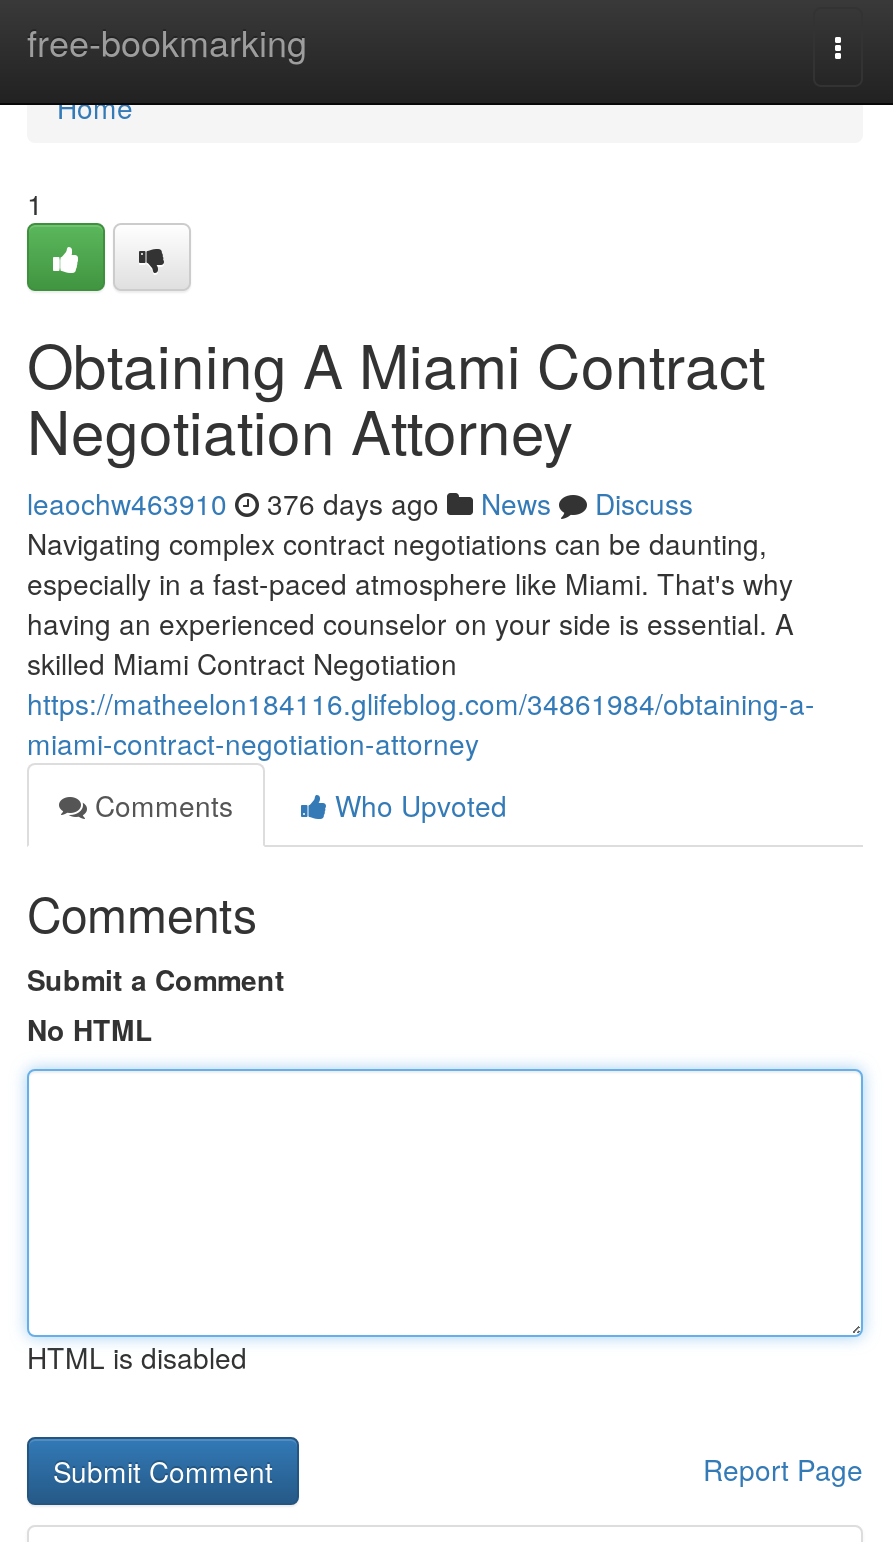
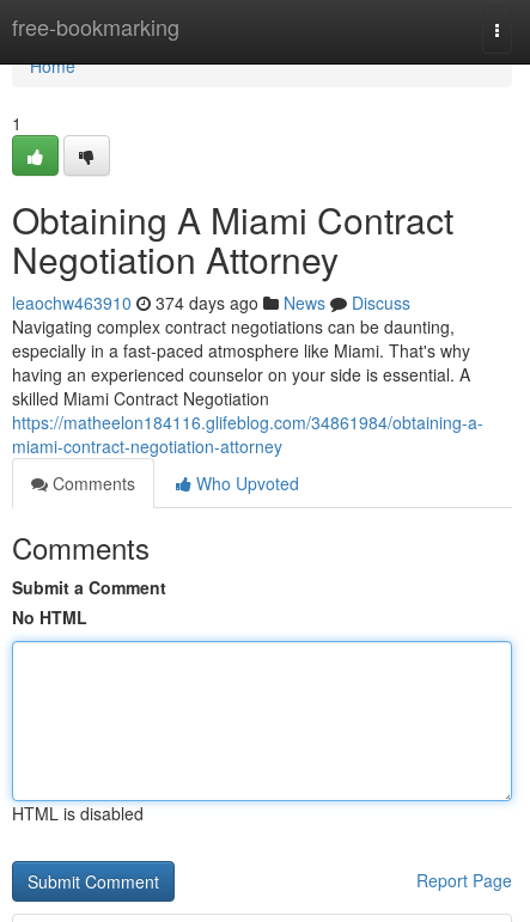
[27,483,693,523] leaochw463910 376 days ago News Discuss -> [12,291,410,315] leaochw463910 374 days ago News Discuss

